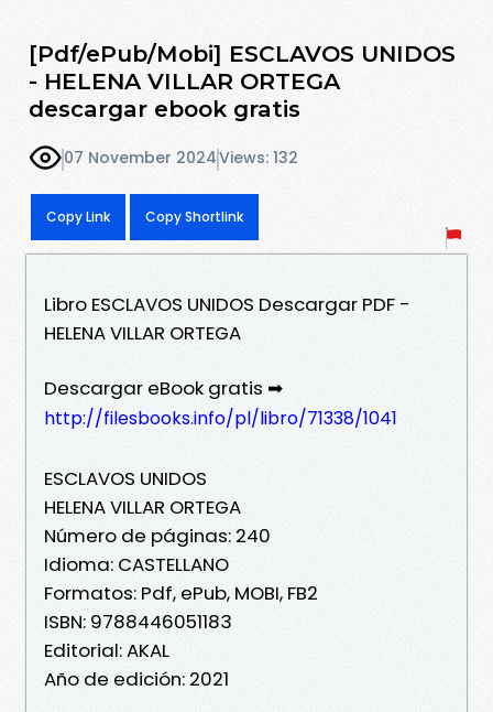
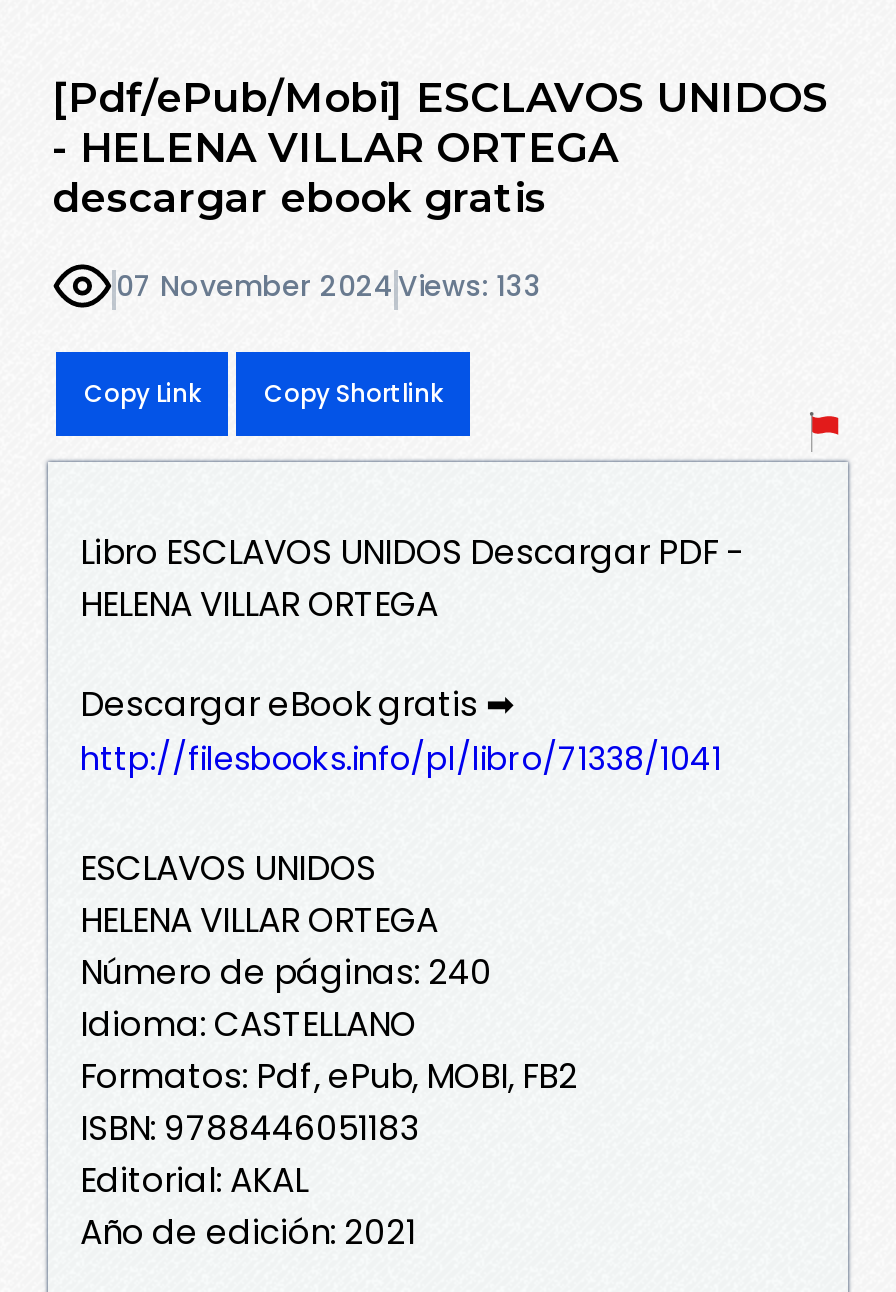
[64,147,298,169] 07 November 2024 Views: 132 -> [116,267,542,307] 07 November 2024 Views: 133

